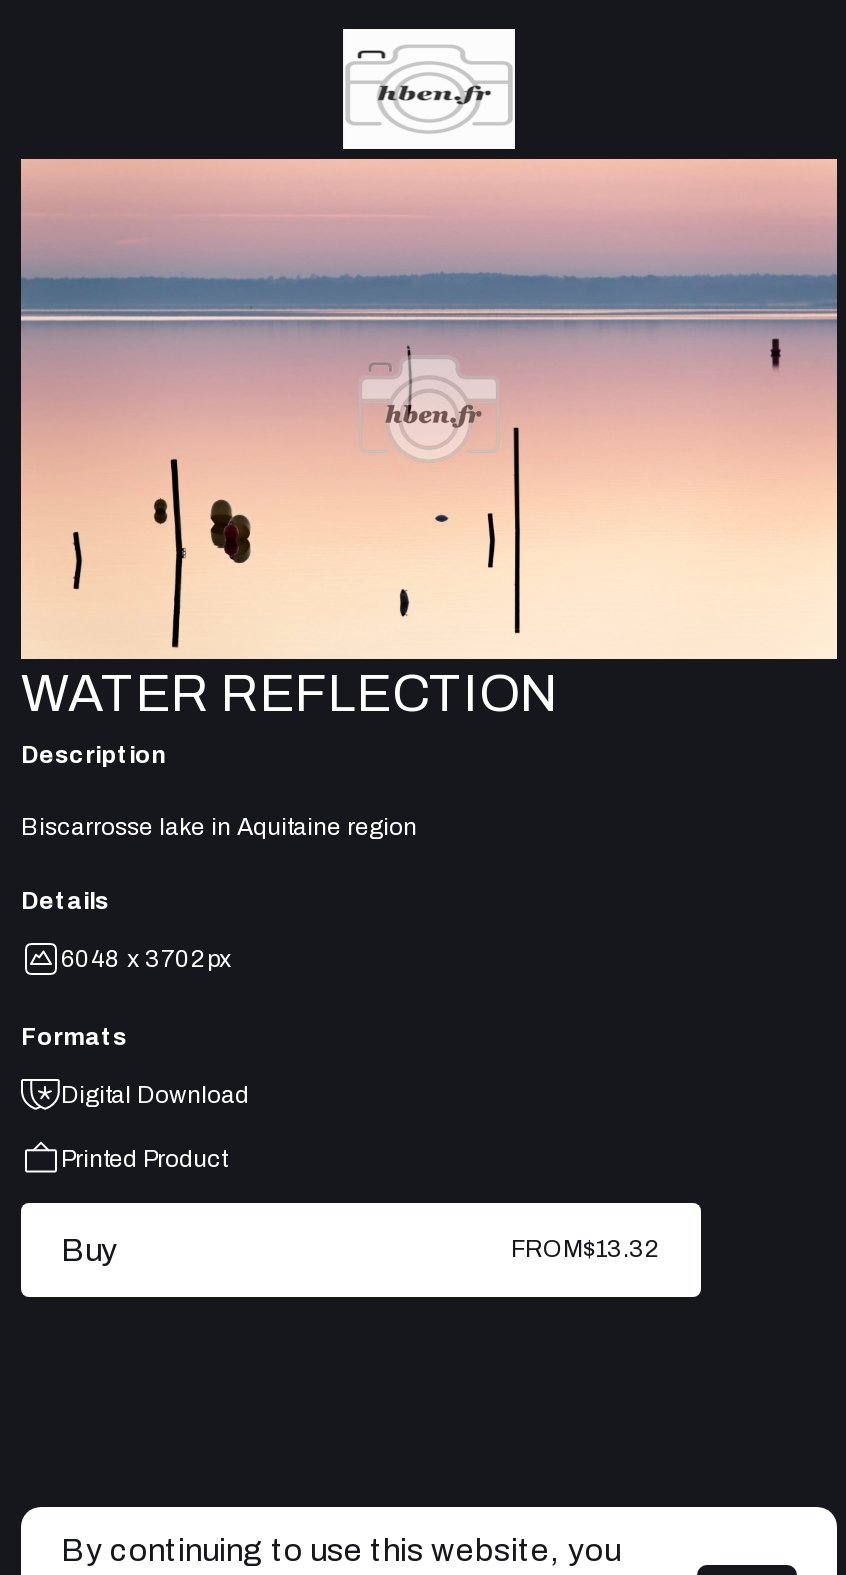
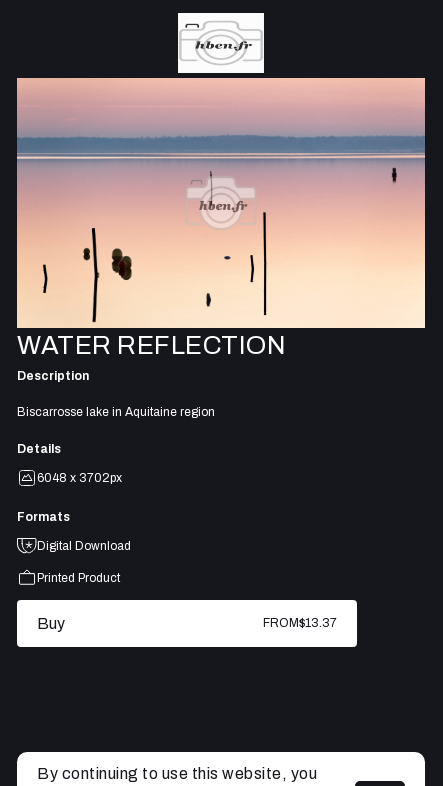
[511,1235,661,1263] FROM$13.32 -> [263,616,337,630] FROM$13.37

